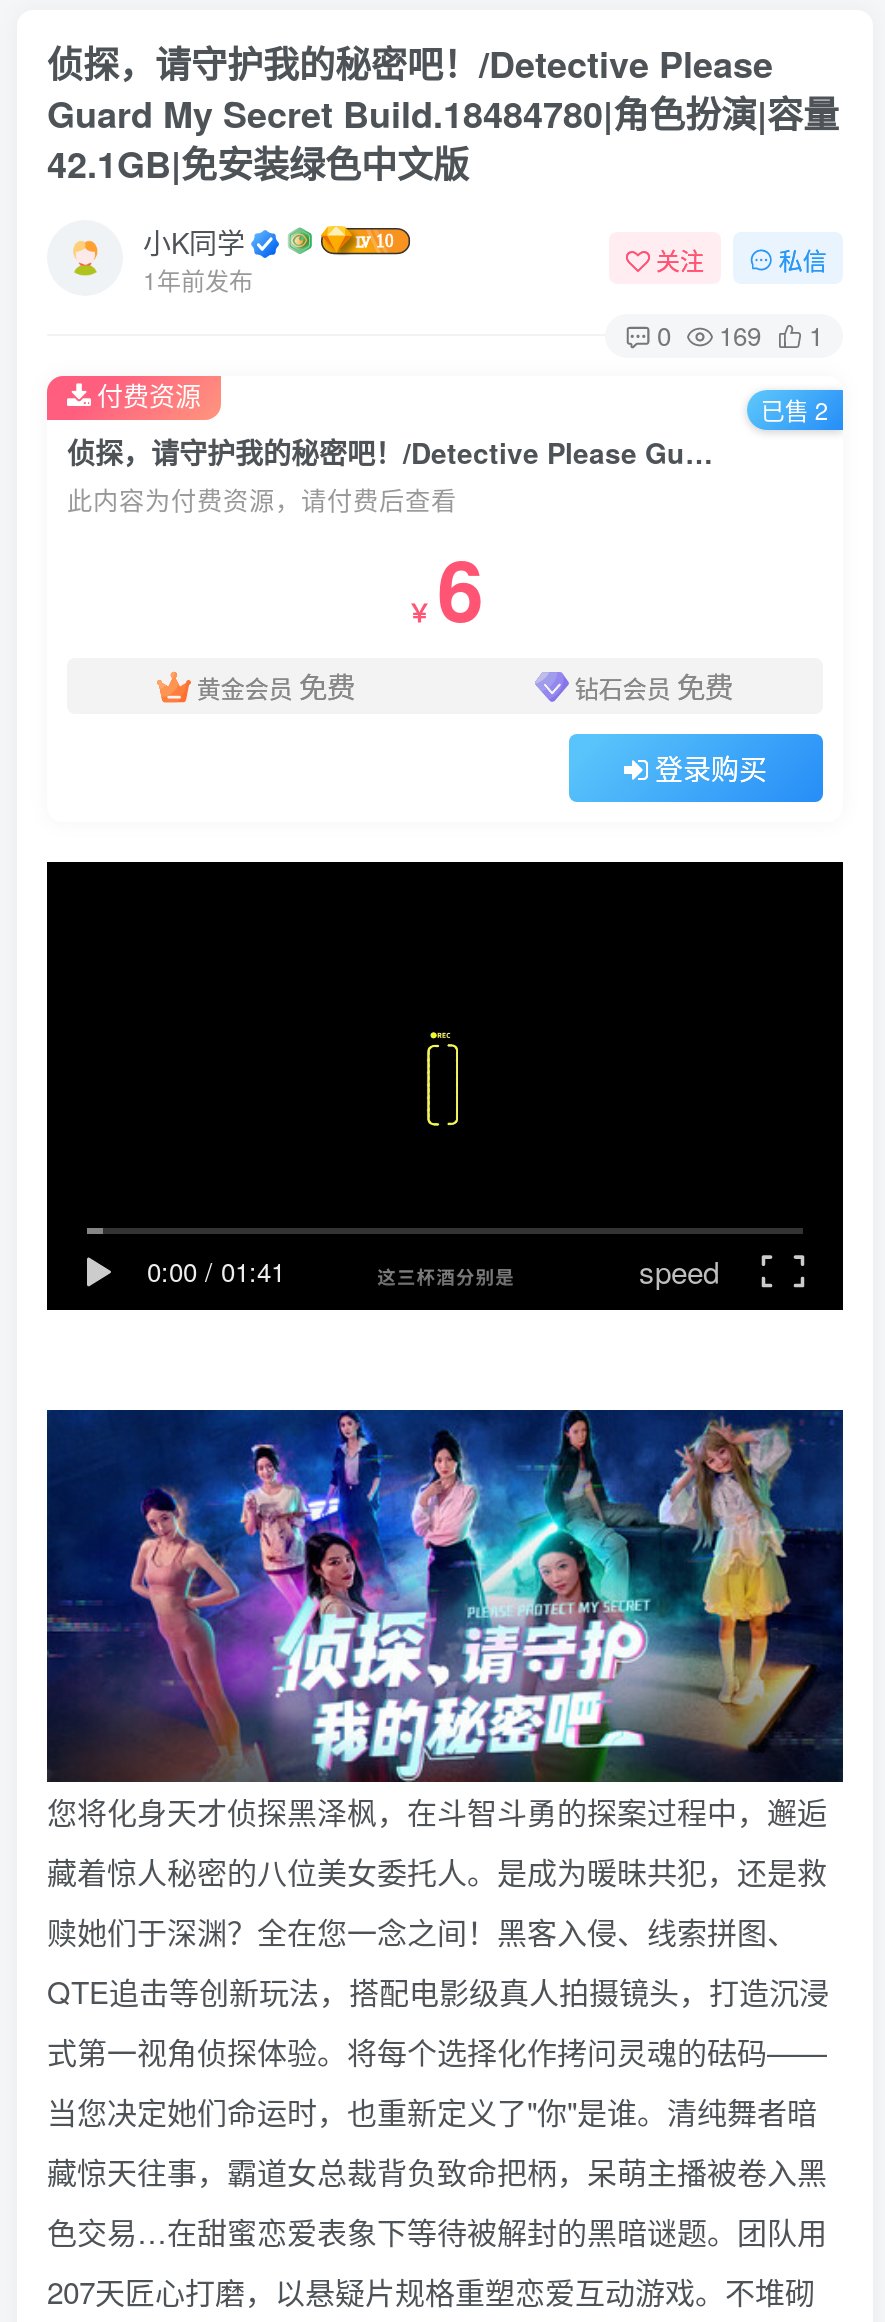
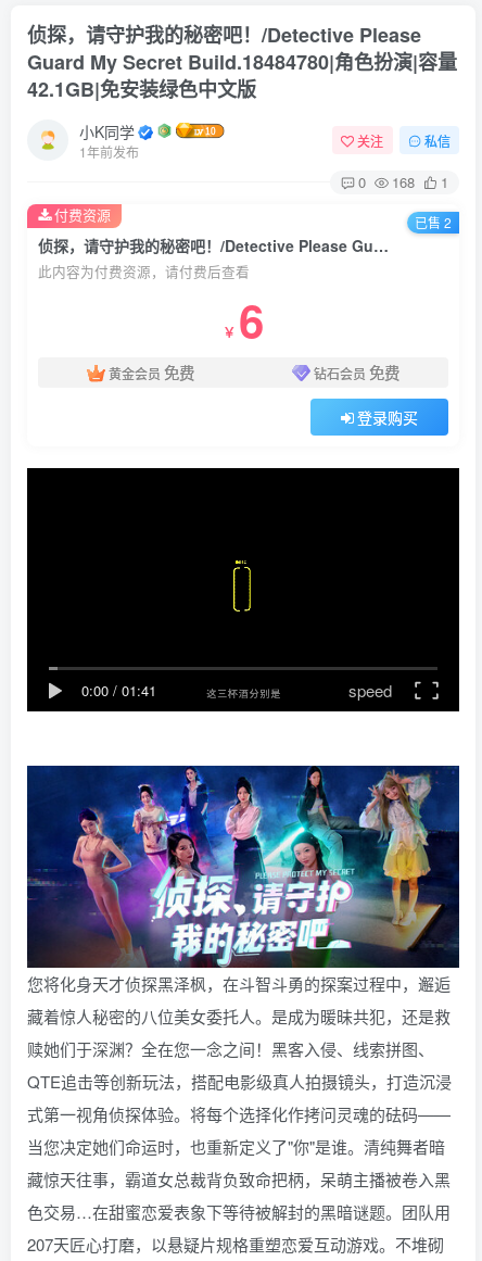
[657,316,823,354] 0 169 1 -> [358,172,448,192] 0 168 1

